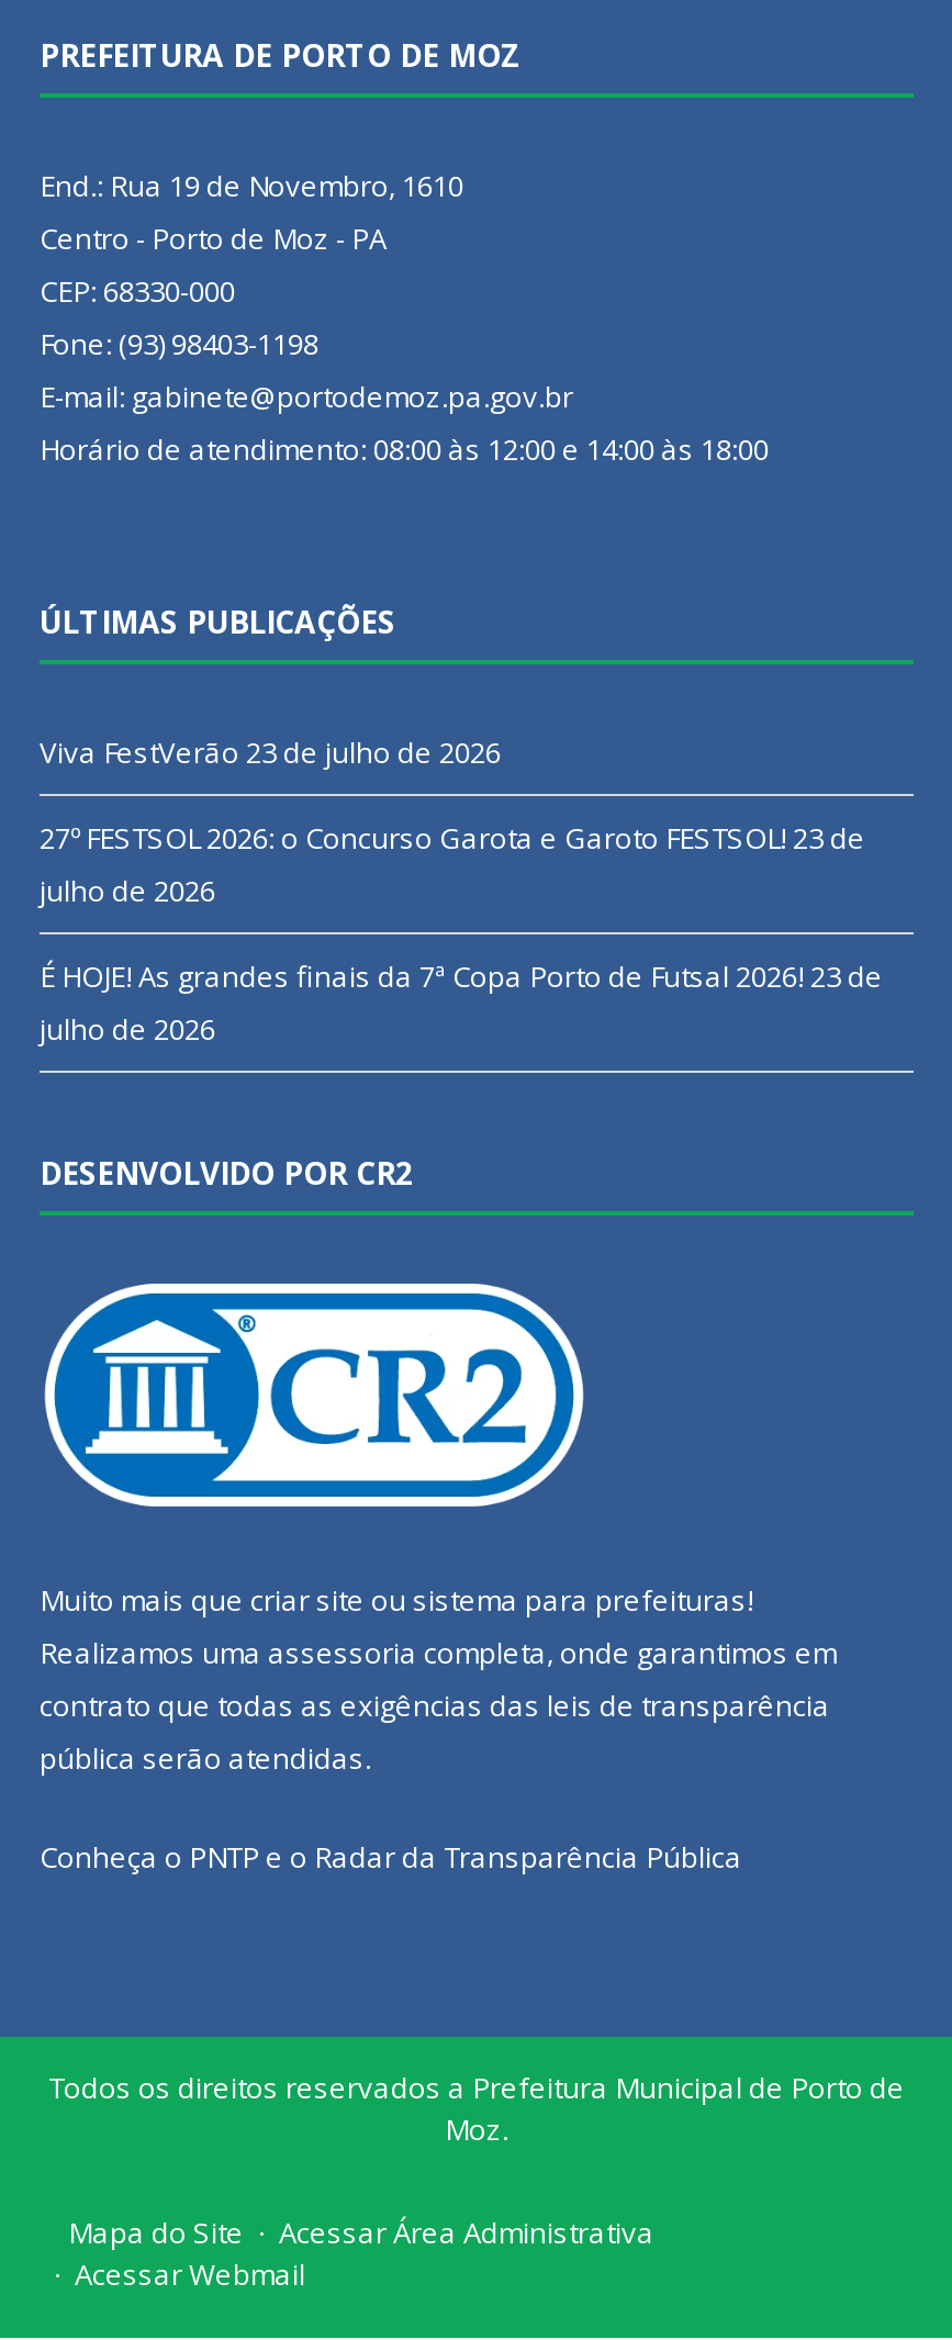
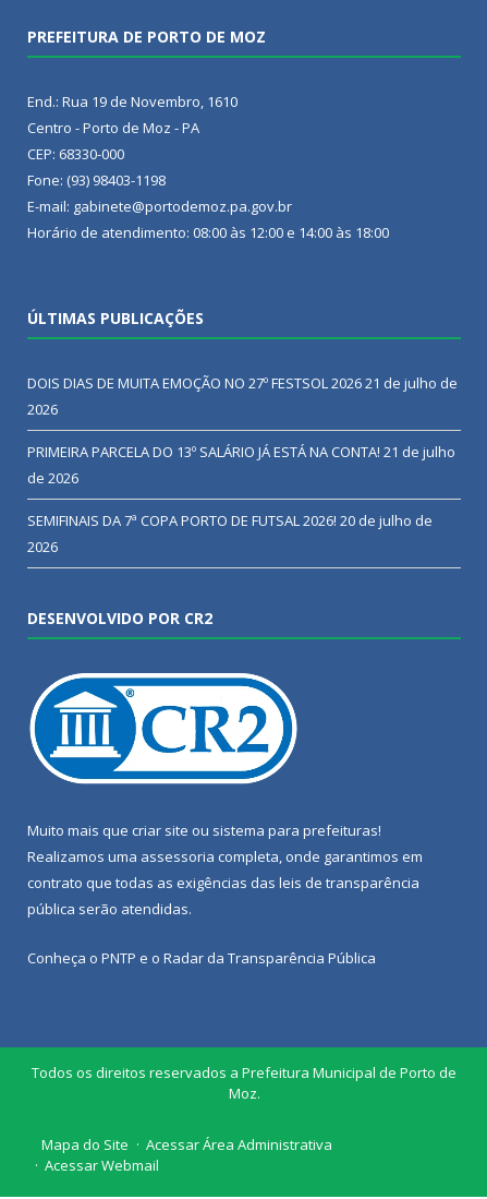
[40,731,501,771] Viva FestVerão 23 de julho de 2026 -> [27,373,458,418] DOIS DIAS DE MUITA EMOÇÃO NO 27º FESTSOL 2026 21 de julho de | 2026
[40,817,865,909] 27º FESTSOL 2026: o Concurso Garota e Garoto FESTSOL! 23 de | julho de 2026 -> [27,441,455,487] PRIMEIRA PARCELA DO 13º SALÁRIO JÁ ESTÁ NA CONTA! 21 de julho | de 2026
[40,955,883,1048] É HOJE! As grandes finais da 7ª Copa Porto de Futsal 2026! 23 de | julho de 2026 -> [27,510,433,556] SEMIFINAIS DA 7ª COPA PORTO DE FUTSAL 2026! 20 de julho de | 2026

